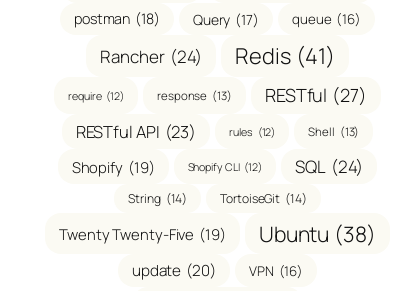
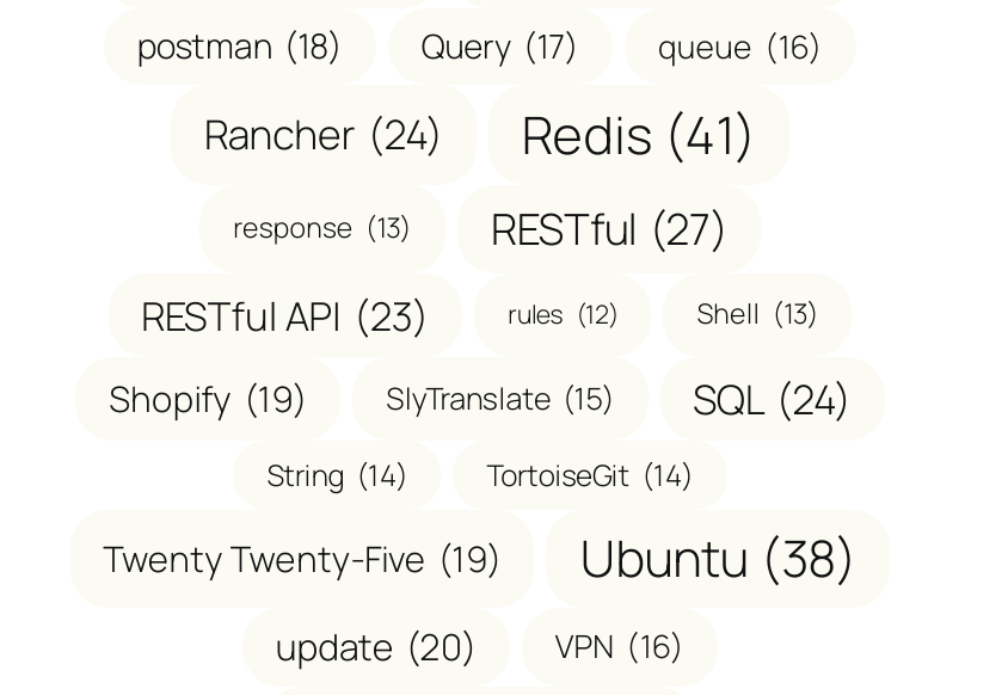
[68,89,124,103] require (12) -> none
[187,160,262,174] Shopify CLI (12) -> [386,379,614,419] SlyTranslate (15)

